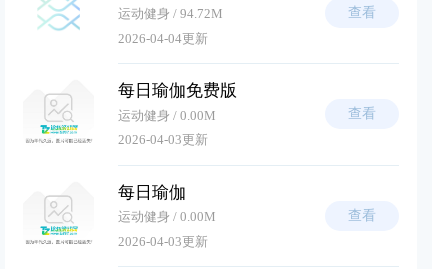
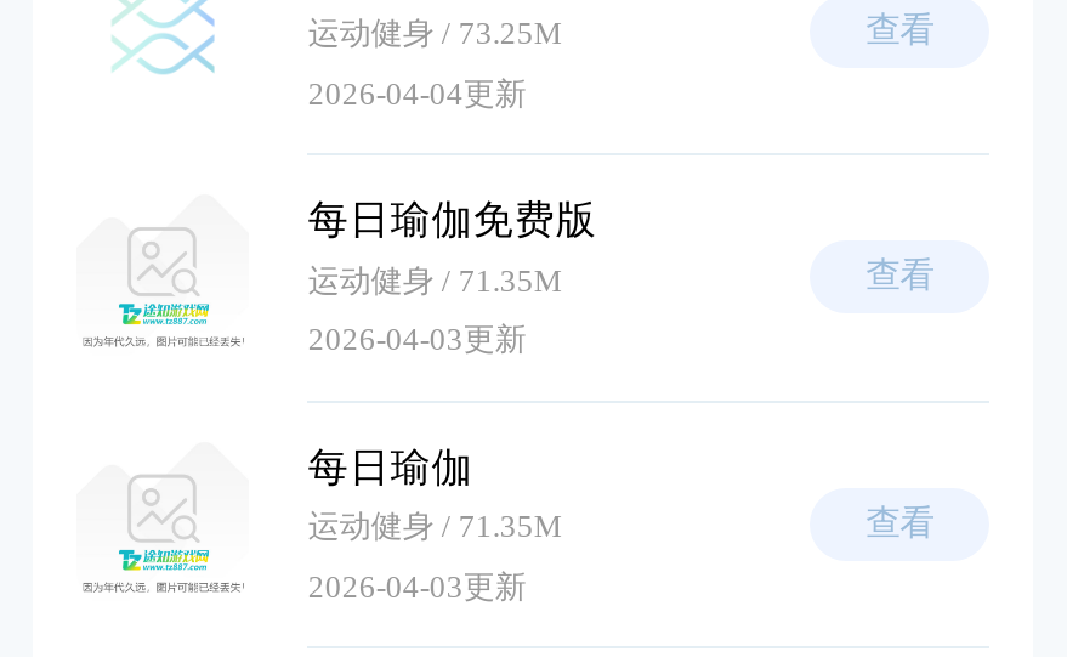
[118,6,223,21] 运动健身 / 94.72M -> [308,15,563,51] 运动健身 / 73.25M
[118,108,216,123] 运动健身 / 0.00M -> [308,261,563,298] 运动健身 / 71.35M
[118,209,216,224] 运动健身 / 0.00M -> [308,508,563,544] 运动健身 / 71.35M

